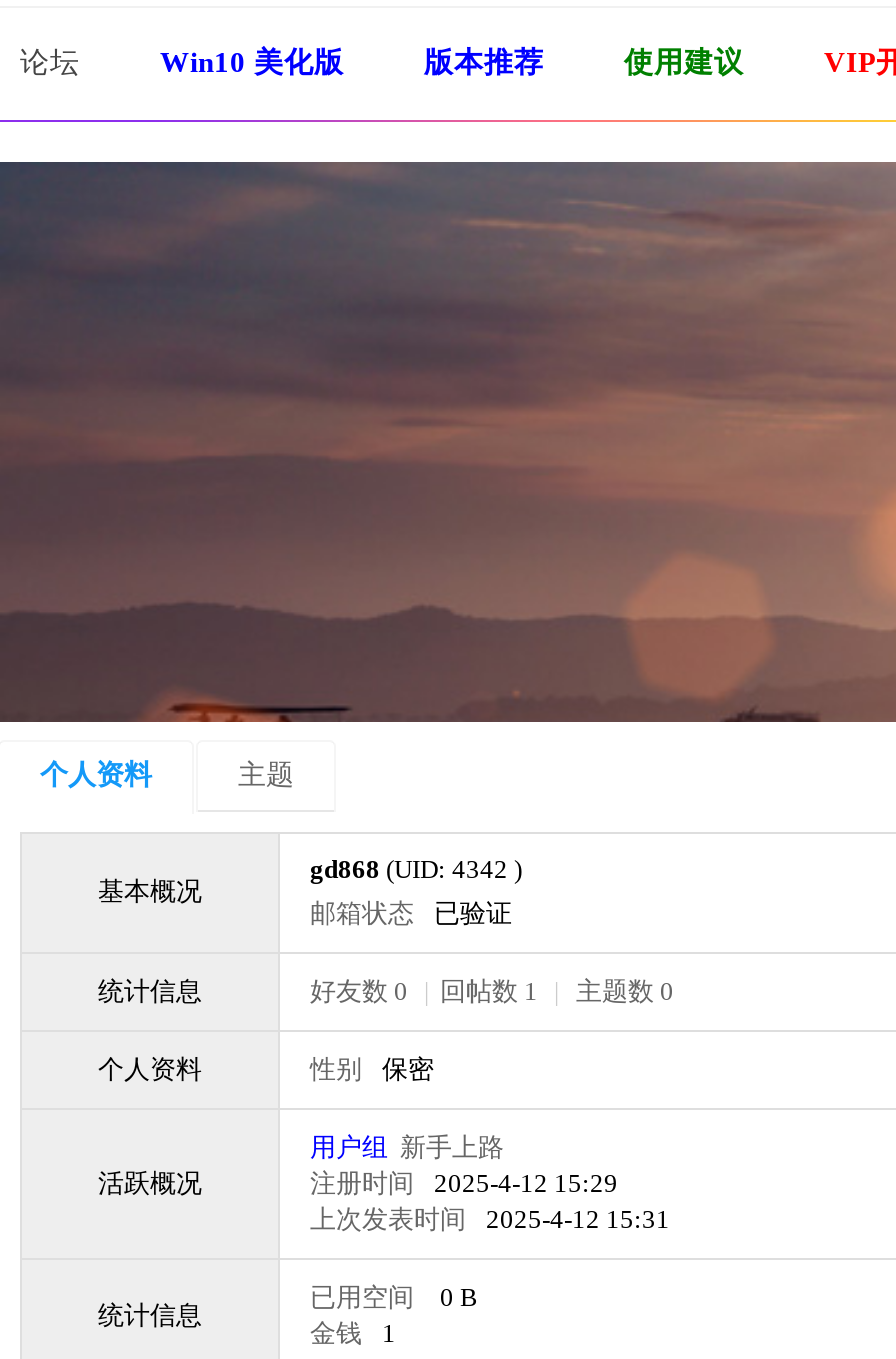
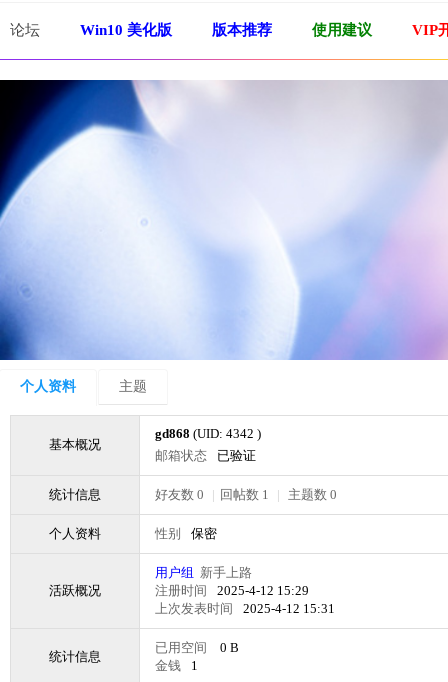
[6,160,890,724] [image] -> [3,80,445,361] [image]

